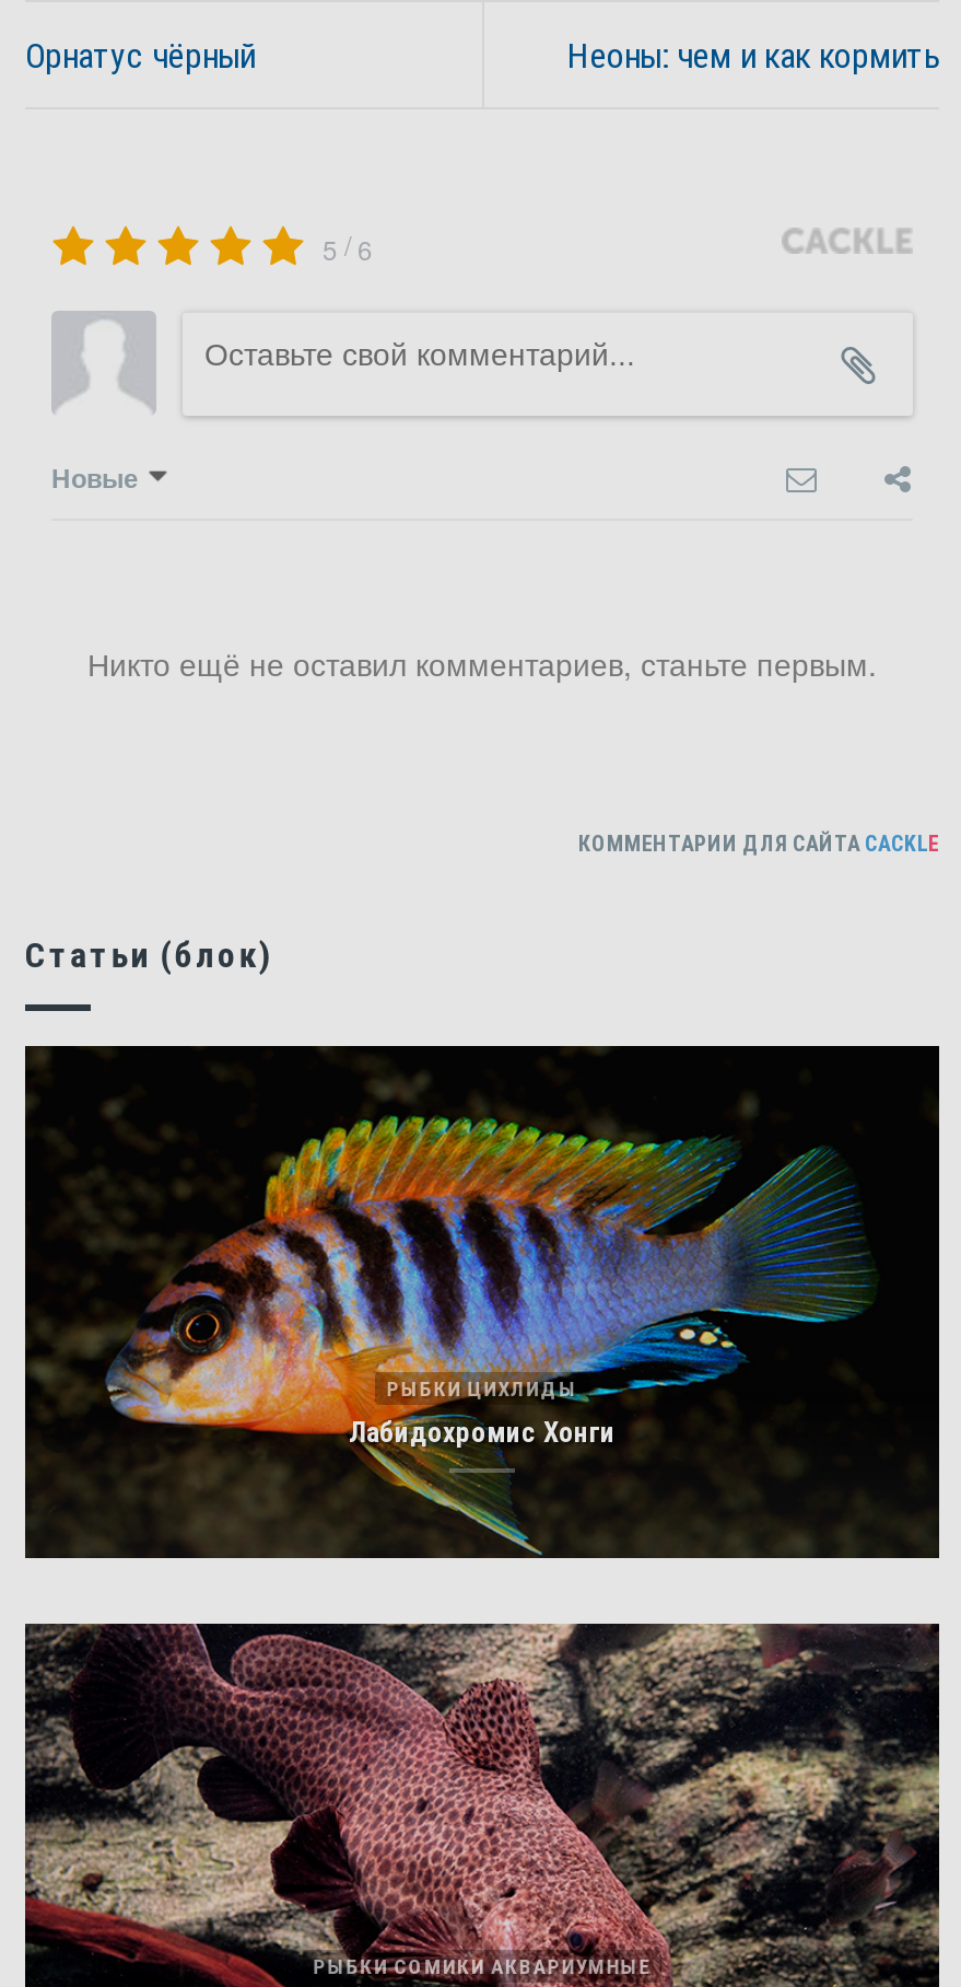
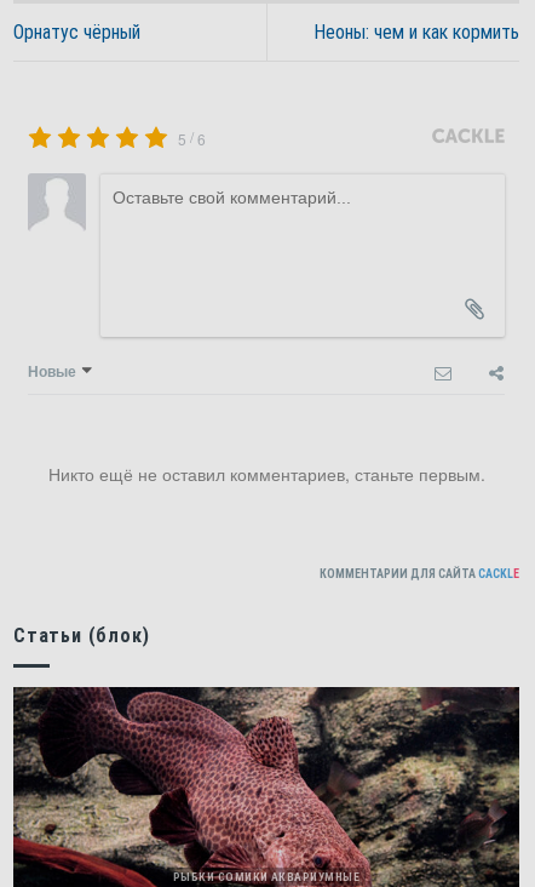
moved [25,457,877,976] -> [13,360,485,647]: Новые | Никто ещё не оставил комментариев, станьте первым. | Статьи (блок)
[23,1044,941,1560] [image] | РЫБКИ ЦИХЛИДЫ | Лабидохромис Хонги -> none

